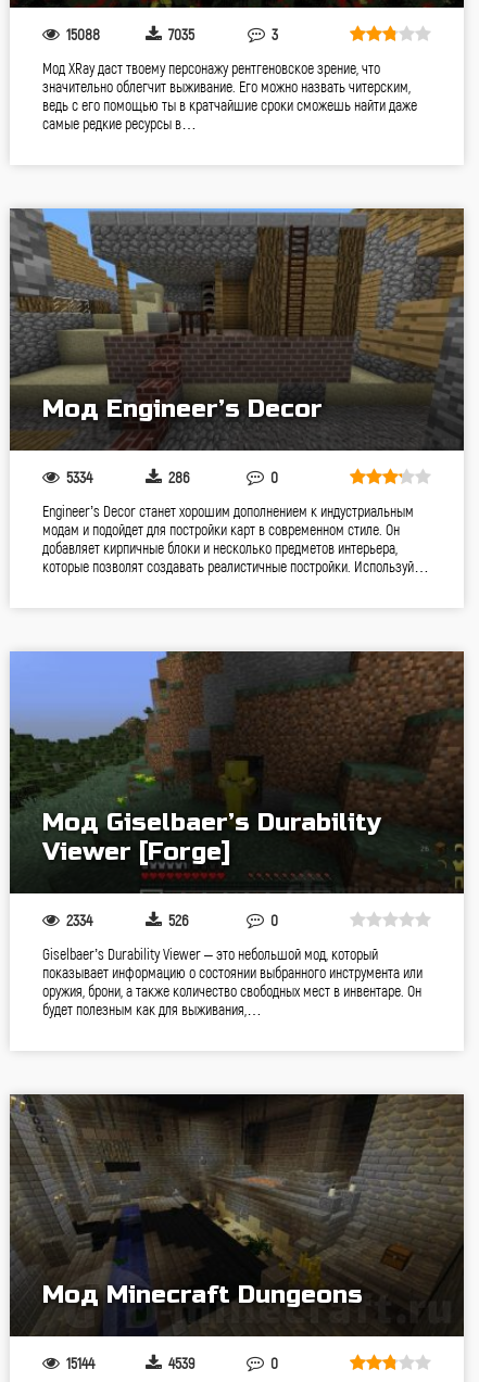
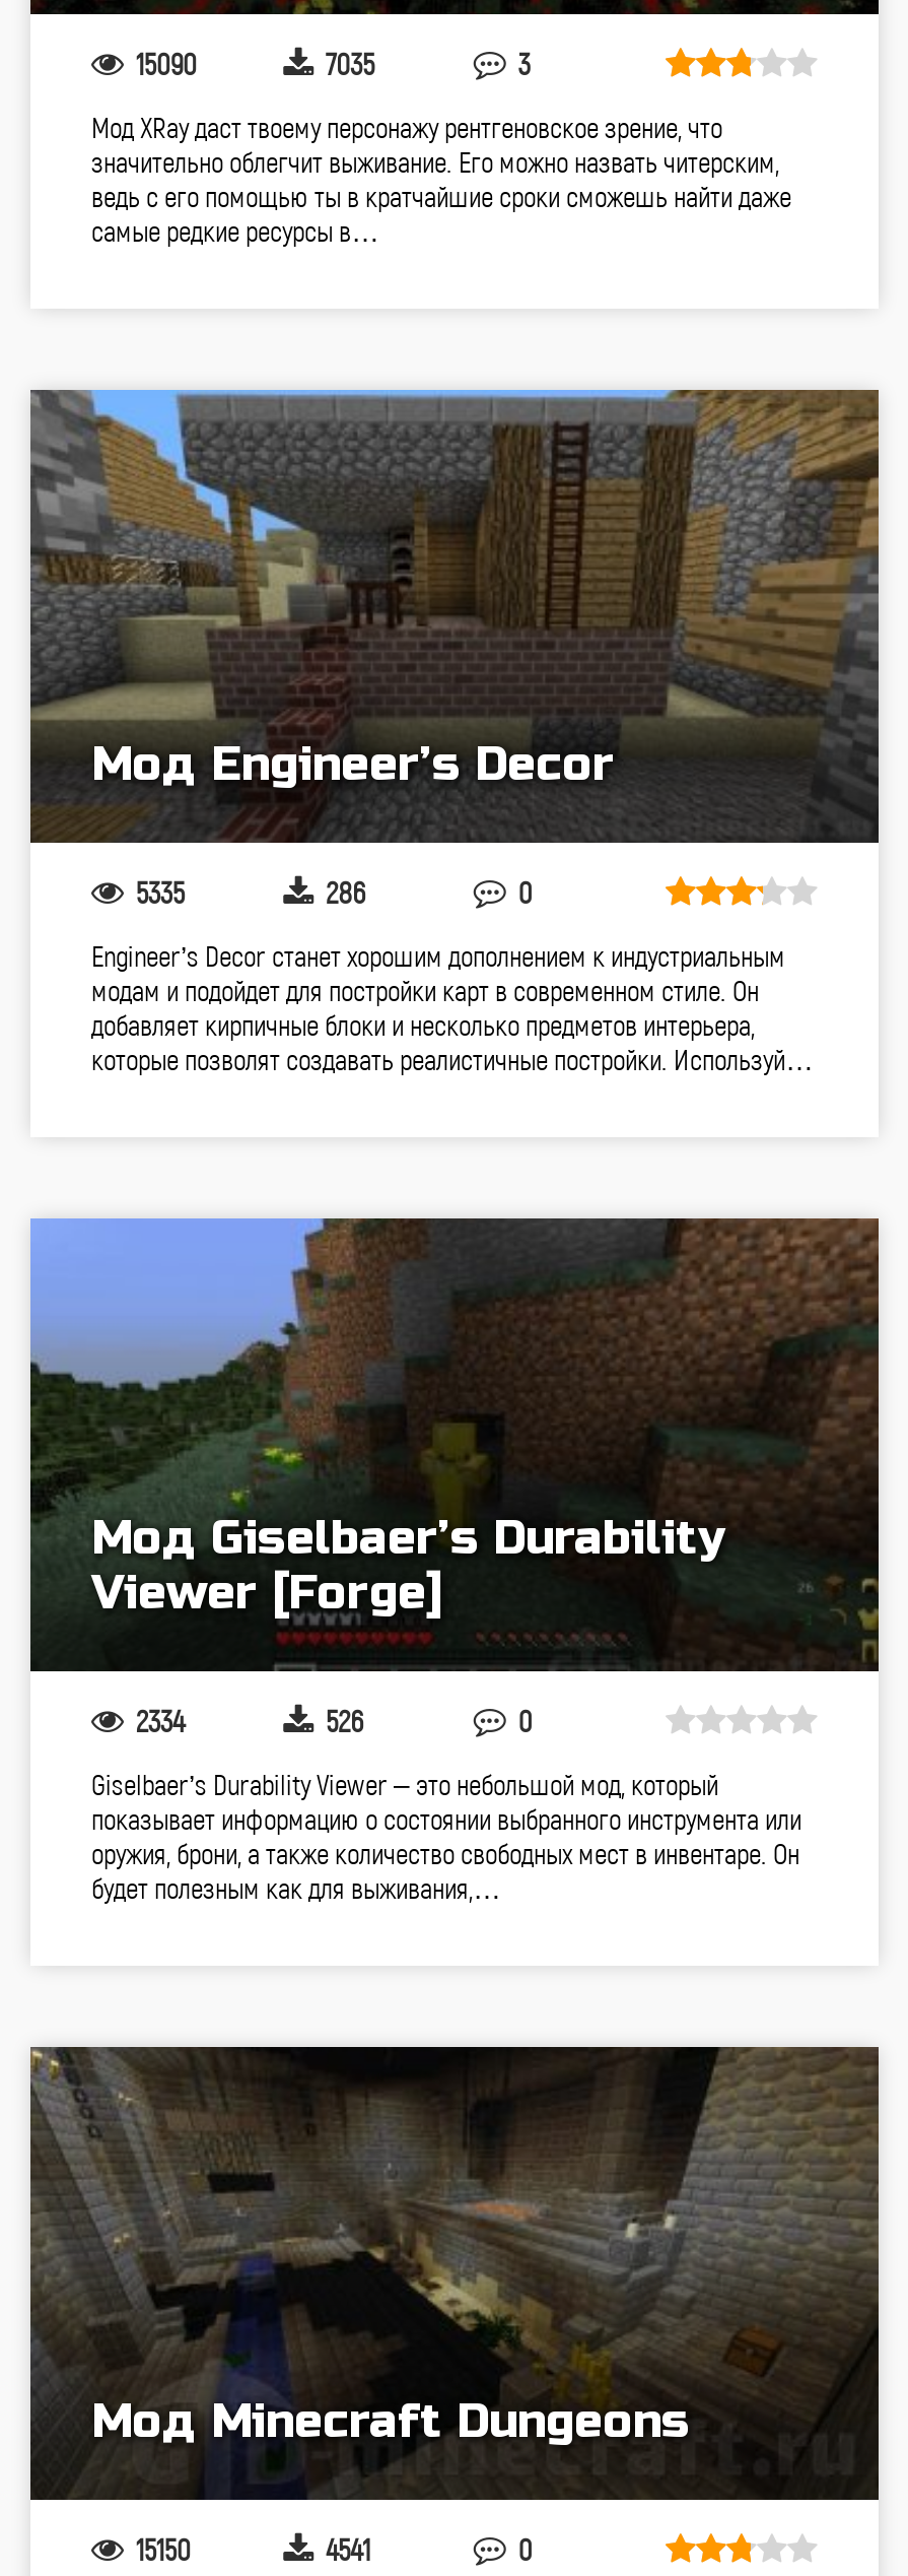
[66,24,100,43] 15088 -> [136,45,197,81] 15090
[66,467,92,486] 5334 -> [136,873,185,910] 5335
[66,1353,94,1372] 15144 -> [136,2530,191,2567] 15150
[168,1353,194,1372] 4539 -> [326,2530,371,2567] 4541

